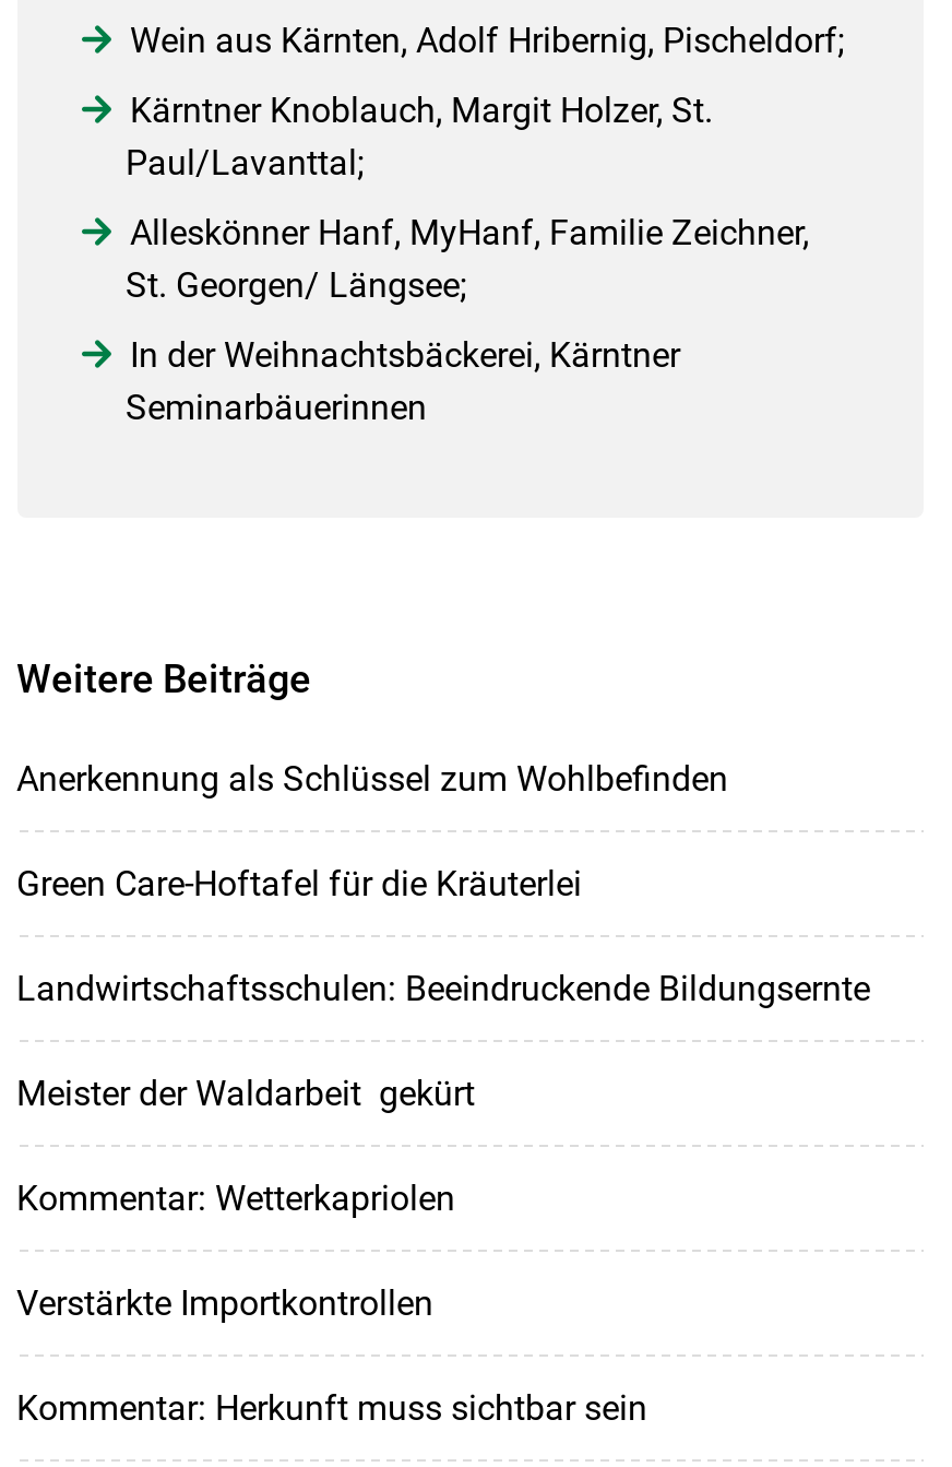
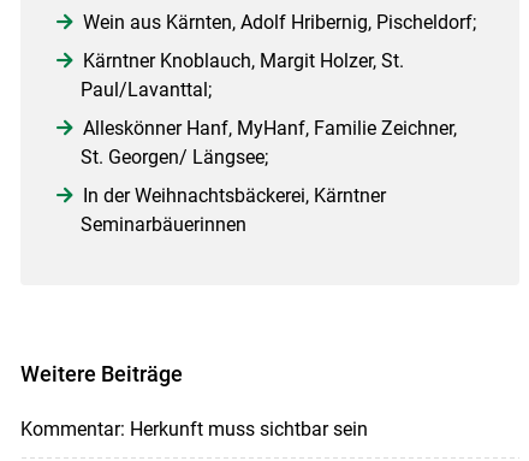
[16,759,870,1324] Anerkennung als Schlüssel zum Wohlbefinden | Green Care-Hoftafel für die Kräuterlei | Landwirtschaftsschulen: Beeindruckende Bildungsernte | Meister der Waldarbeit gekürt | Kommentar: Wetterkapriolen | Verstärkte Importkontrollen -> none

